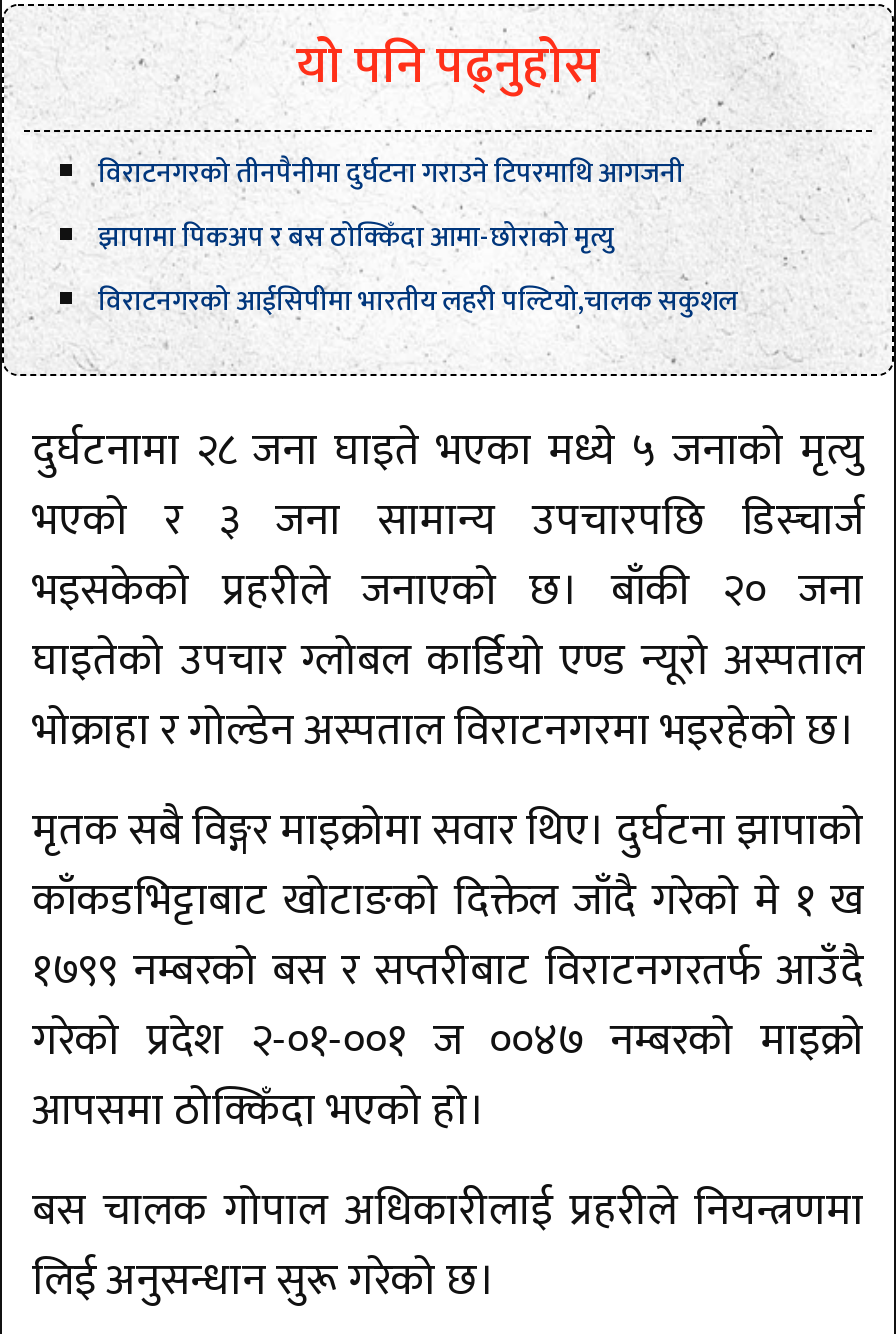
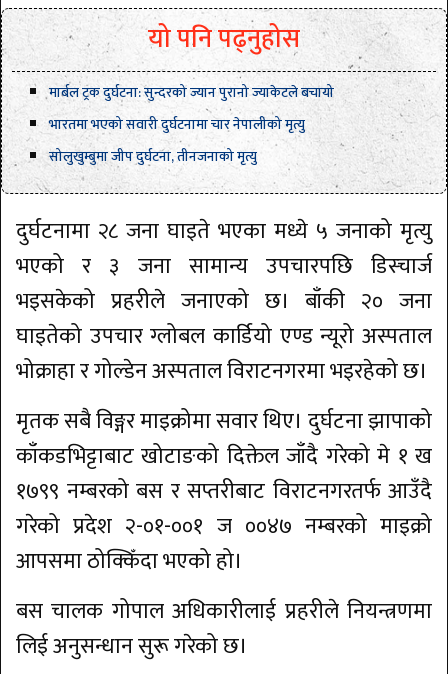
[98,150,738,324] विराटनगरको तीनपैनीमा दुर्घटना गराउने टिपरमाथि आगजनी | झापामा पिकअप र बस ठोक्किँदा आमा-छोराको मृत्यु | विराटनगरको आईसिपीमा भारतीय लहरी पल्टियो,चालक सकुशल -> [49,81,334,168] मार्बल ट्रक दुर्घटना: सुन्दरको ज्यान पुरानो ज्याकेटले बचायो | भारतमा भएको सवारी दुर्घटनामा चार नेपालीको मृत्यु | सोलुखुम्बुमा जीप दुर्घटना, तीनजनाको मृत्यु

